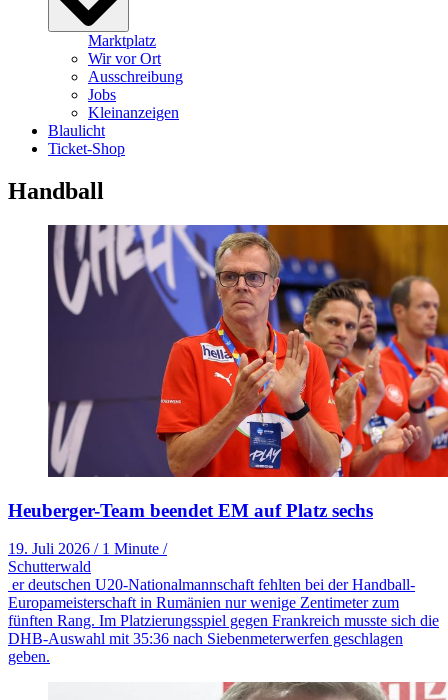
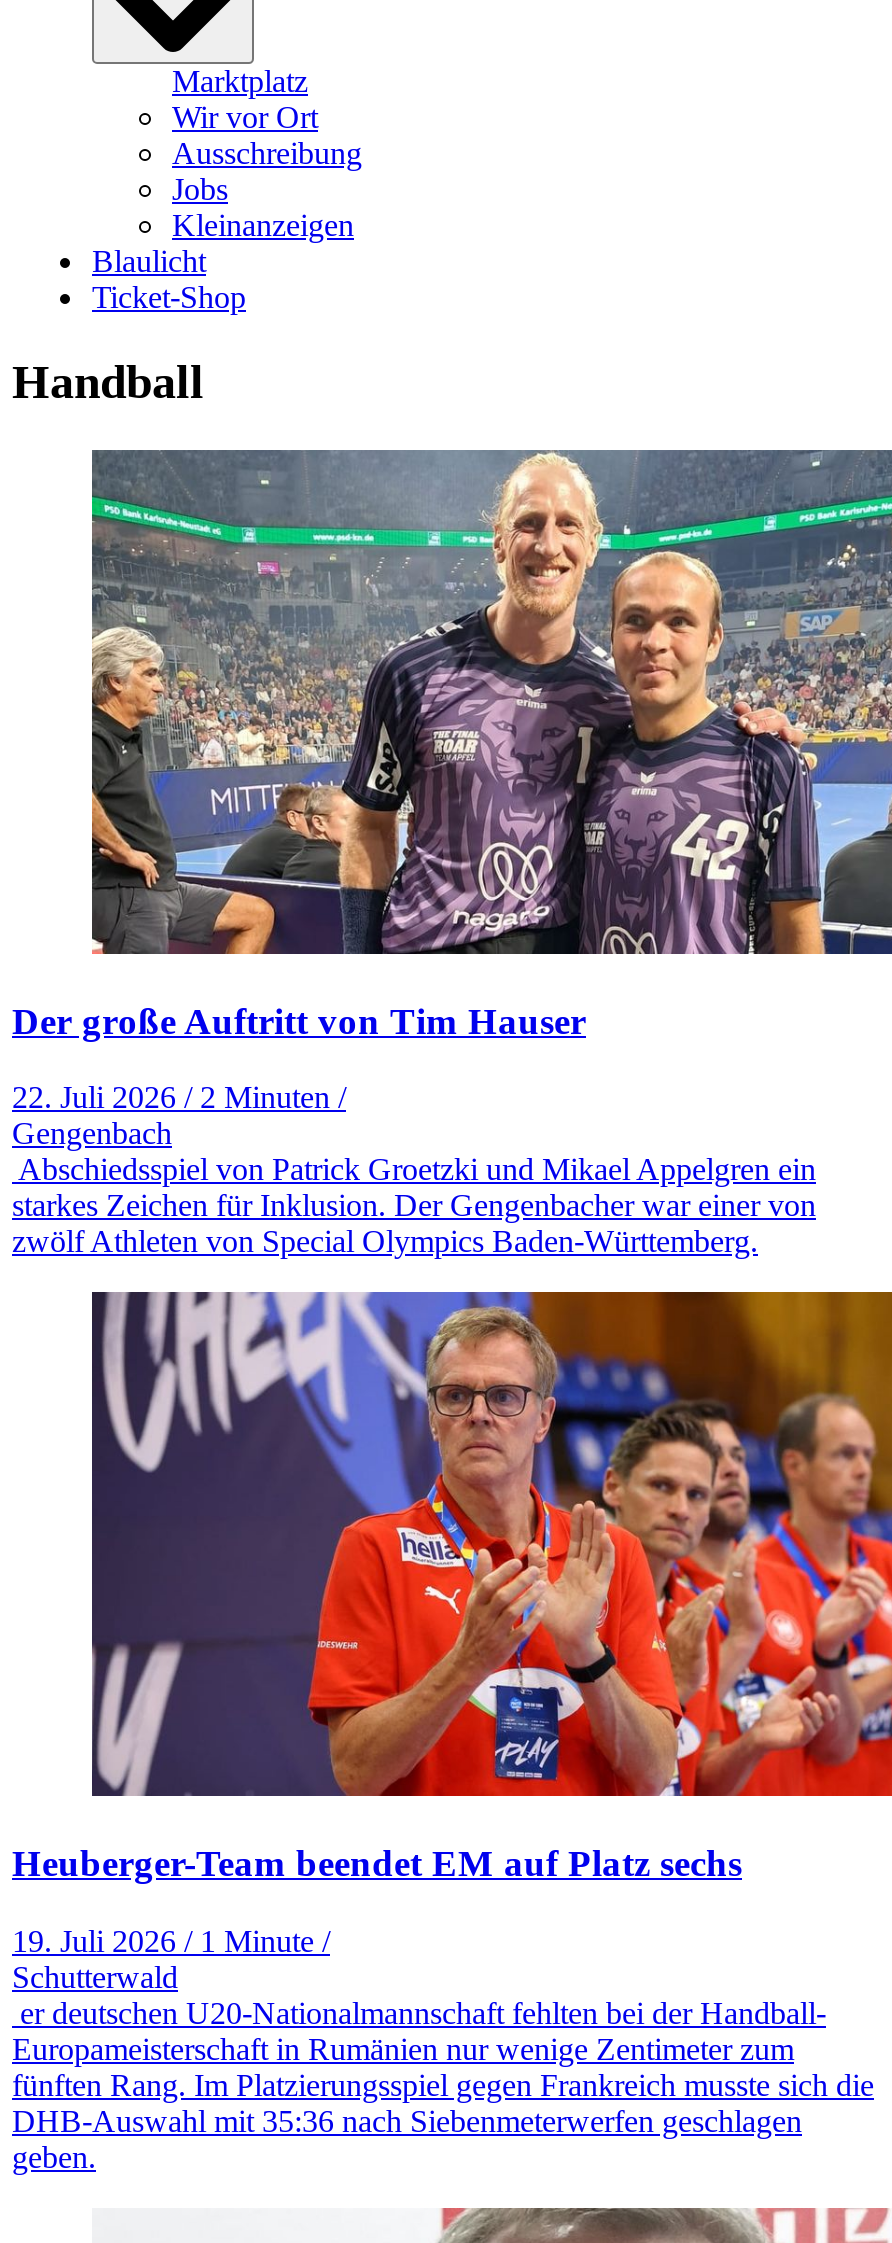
none -> [12,448,886,1259] [image] | Der große Auftritt von Tim Hauser | 22. Juli 2026 / 2 Minuten / | Gengenbach | Abschiedsspiel von Patrick Groetzki und Mikael Appelgren ein | starkes Zeichen für Inklusion. Der Gengenbacher war einer von | zwölf Athleten von Special Olympics Baden-Württemberg.

